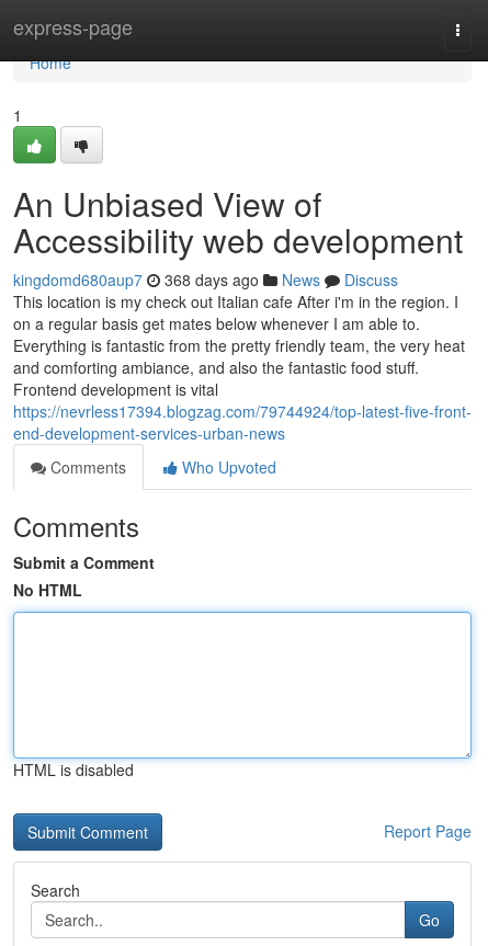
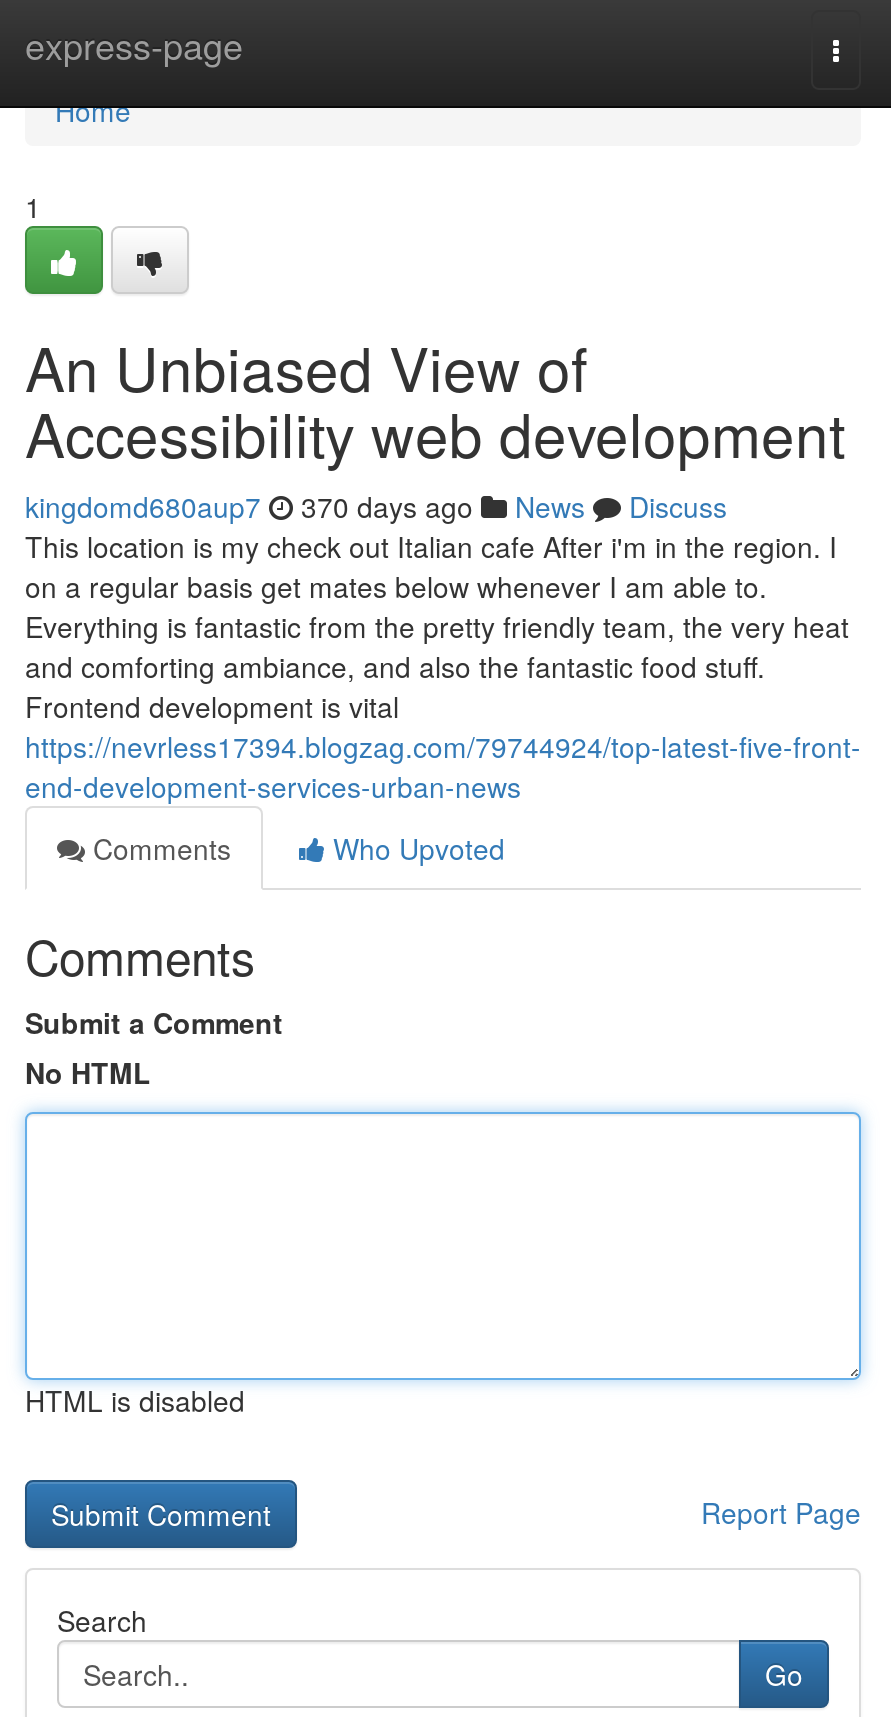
[13,269,398,290] kingdomd680aup7 368 days ago News Discuss -> [25,486,727,526] kingdomd680aup7 370 days ago News Discuss

